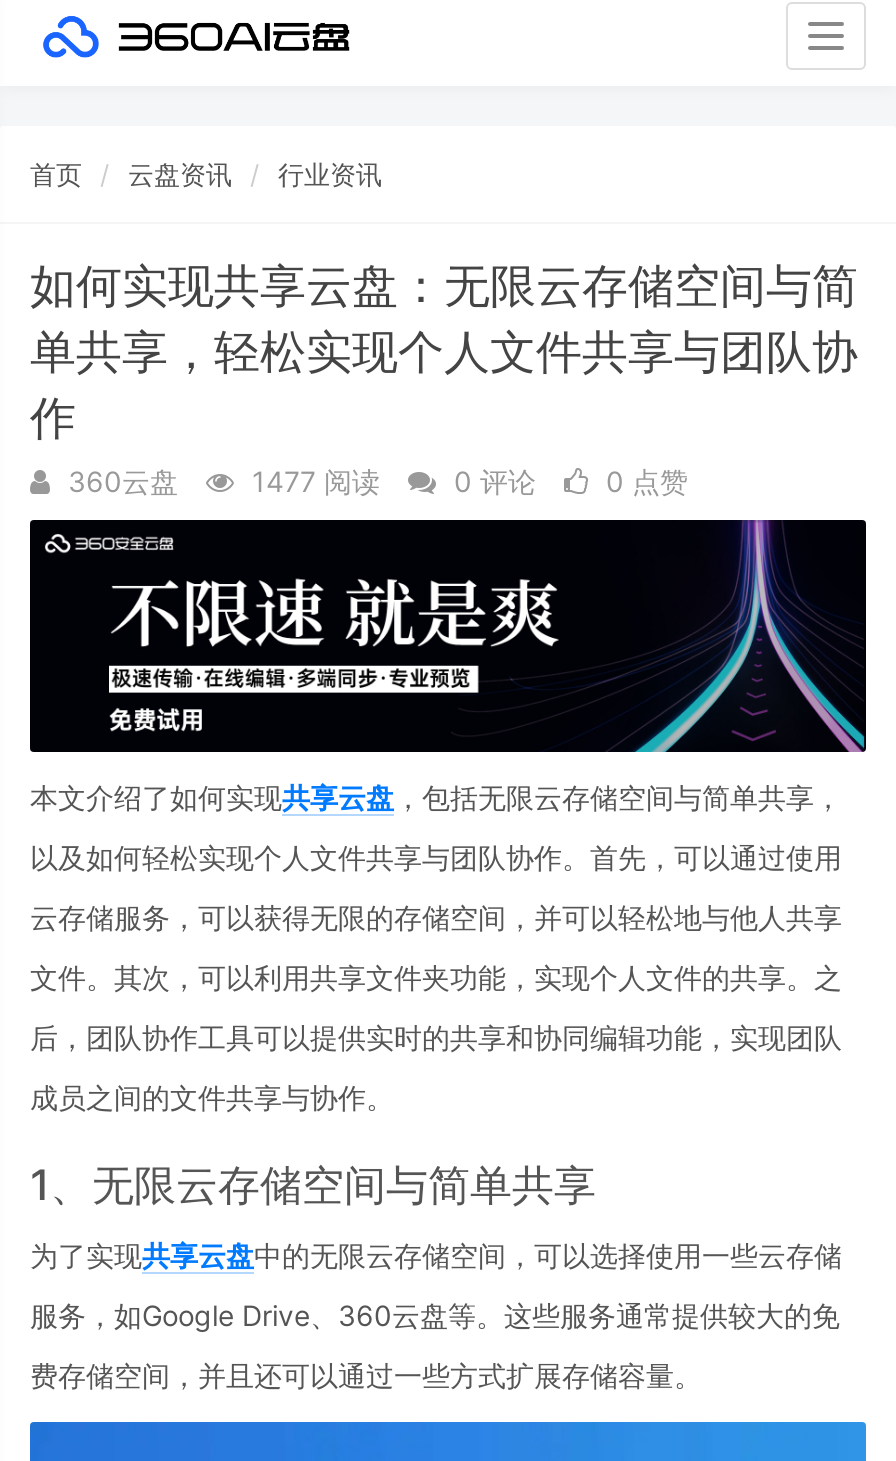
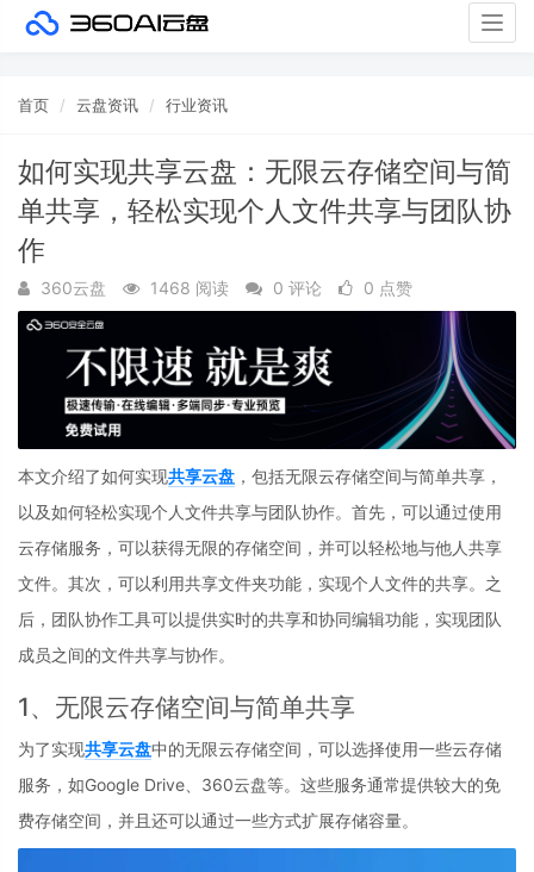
[60,464,688,498] 360云盘 1477 阅读 0 评论 0 点赞 -> [36,278,412,298] 360云盘 1468 阅读 0 评论 0 点赞

